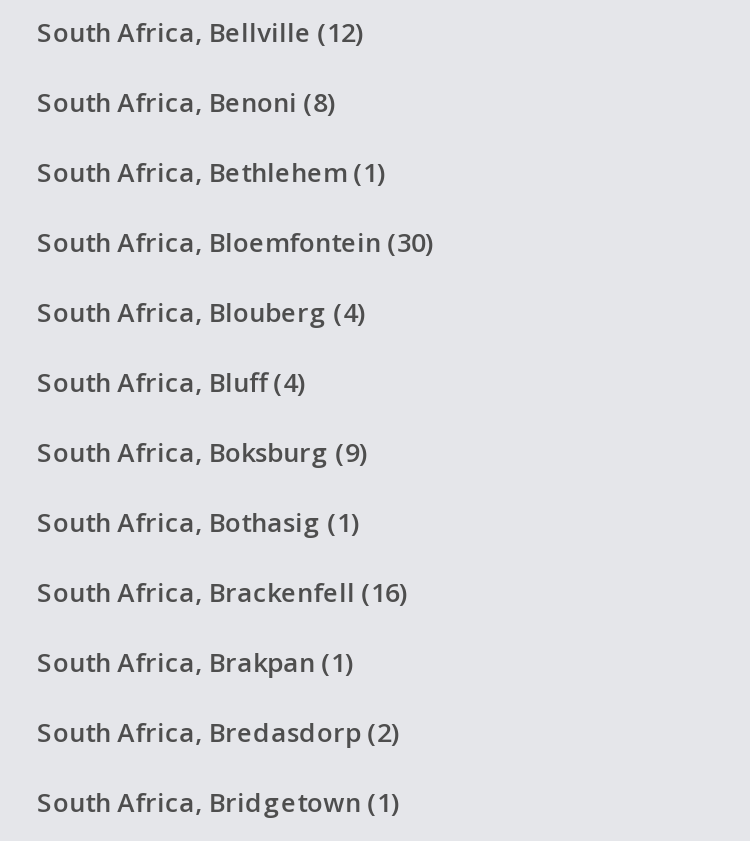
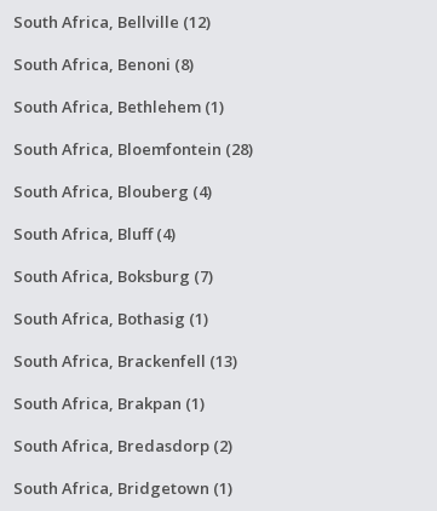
[37,224,433,260] South Africa, Bloemfontein (30) -> [13,138,253,160] South Africa, Bloemfontein (28)
[37,434,367,470] South Africa, Boksburg (9) -> [13,265,213,287] South Africa, Boksburg (7)
[37,574,407,610] South Africa, Brackenfell (16) -> [13,350,237,372] South Africa, Brackenfell (13)

